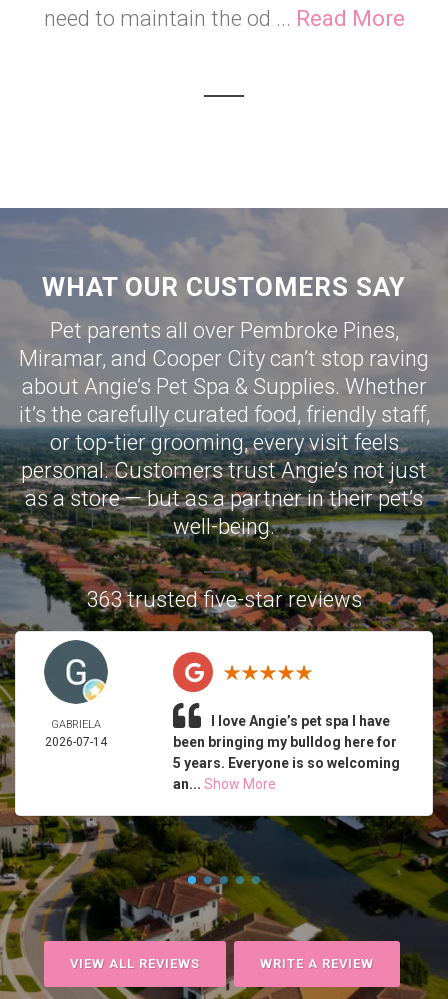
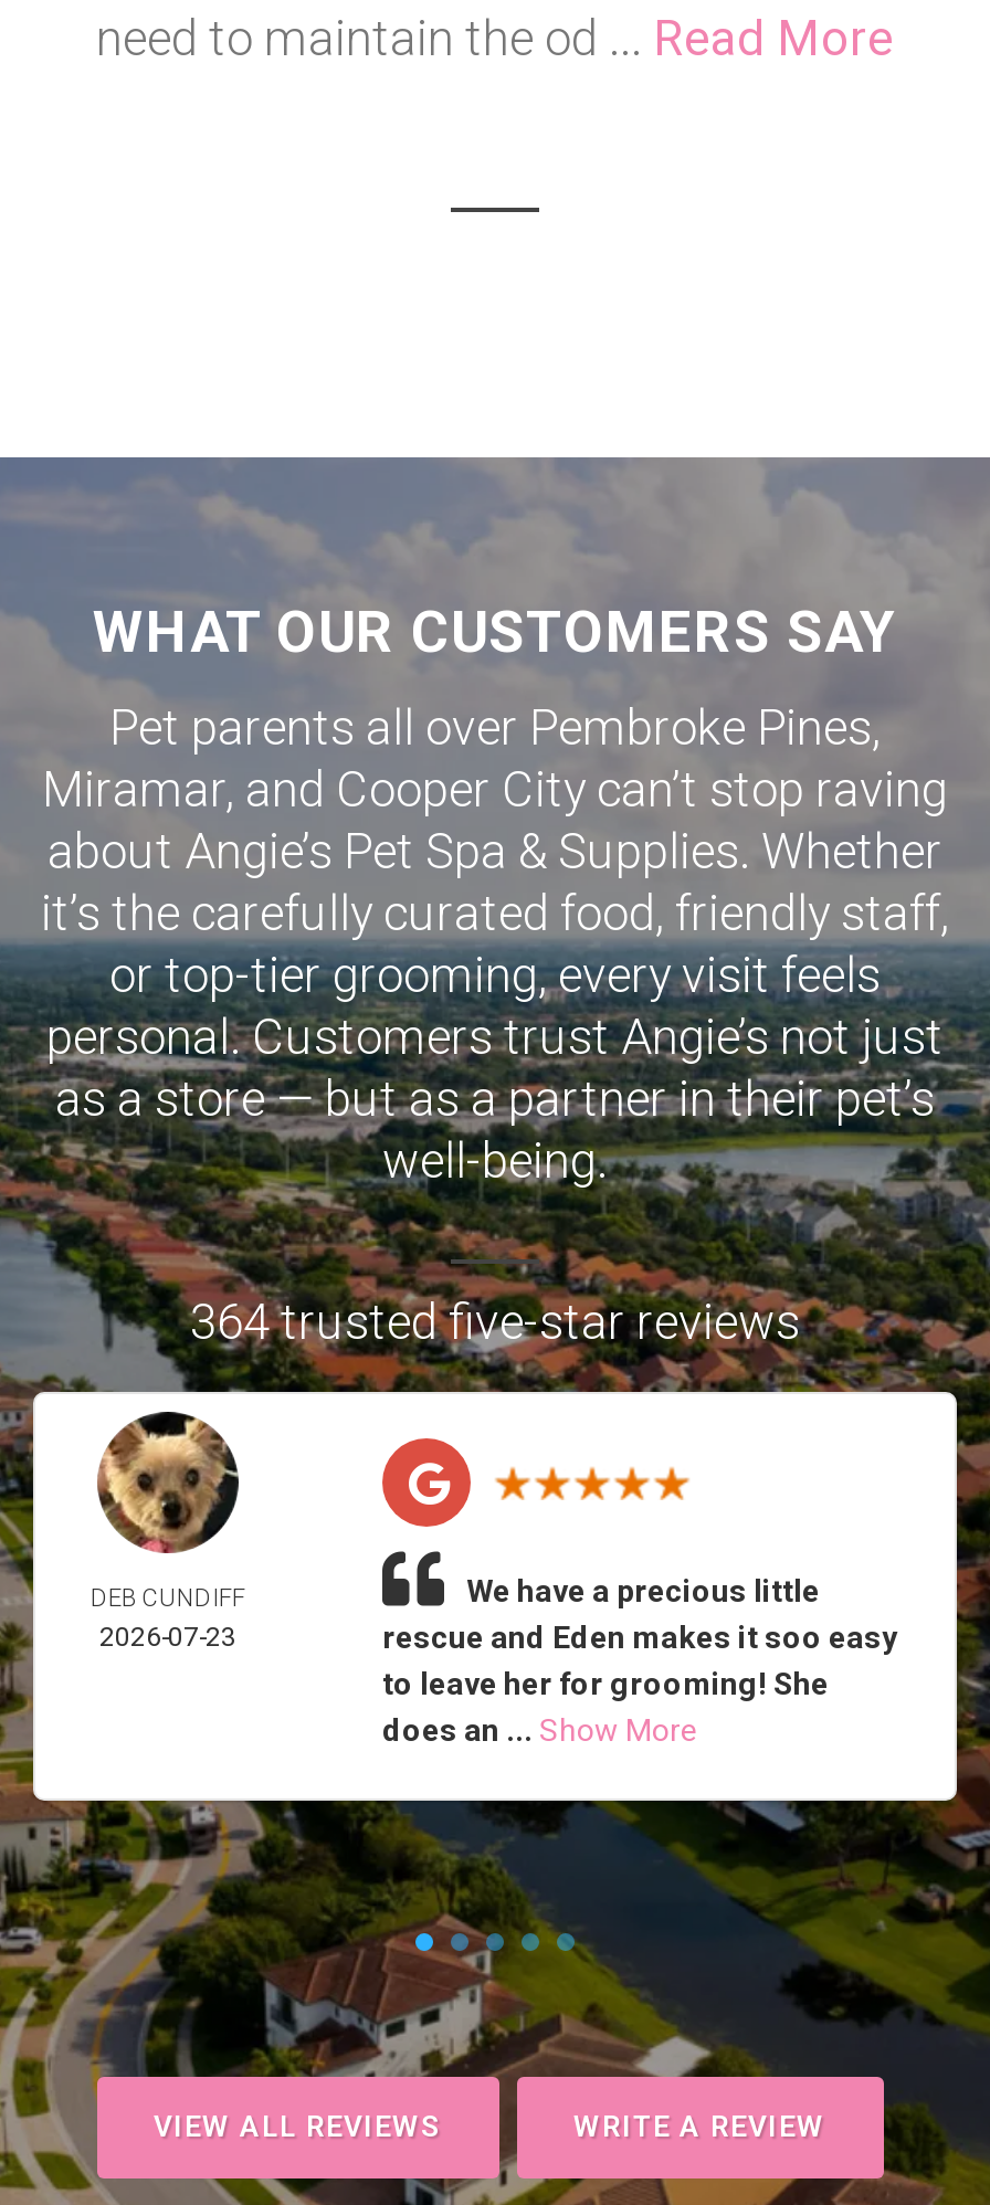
[86,587,362,612] 363 trusted five-star reviews -> [190,1295,800,1350] 364 trusted five-star reviews
[44,640,108,749] [image] | GABRIELA | 2026-07-14 -> [91,1414,245,1653] [image] | DEB CUNDIFF | 2026-07-23
[173,713,400,792] I love Angie’s pet spa I have | been bringing my bulldog here for | 5 years. Everyone is so welcoming | an... Show More -> [382,1573,897,1748] We have a precious little | rescue and Eden makes it soo easy | to leave her for grooming! She | does an ... Show More

